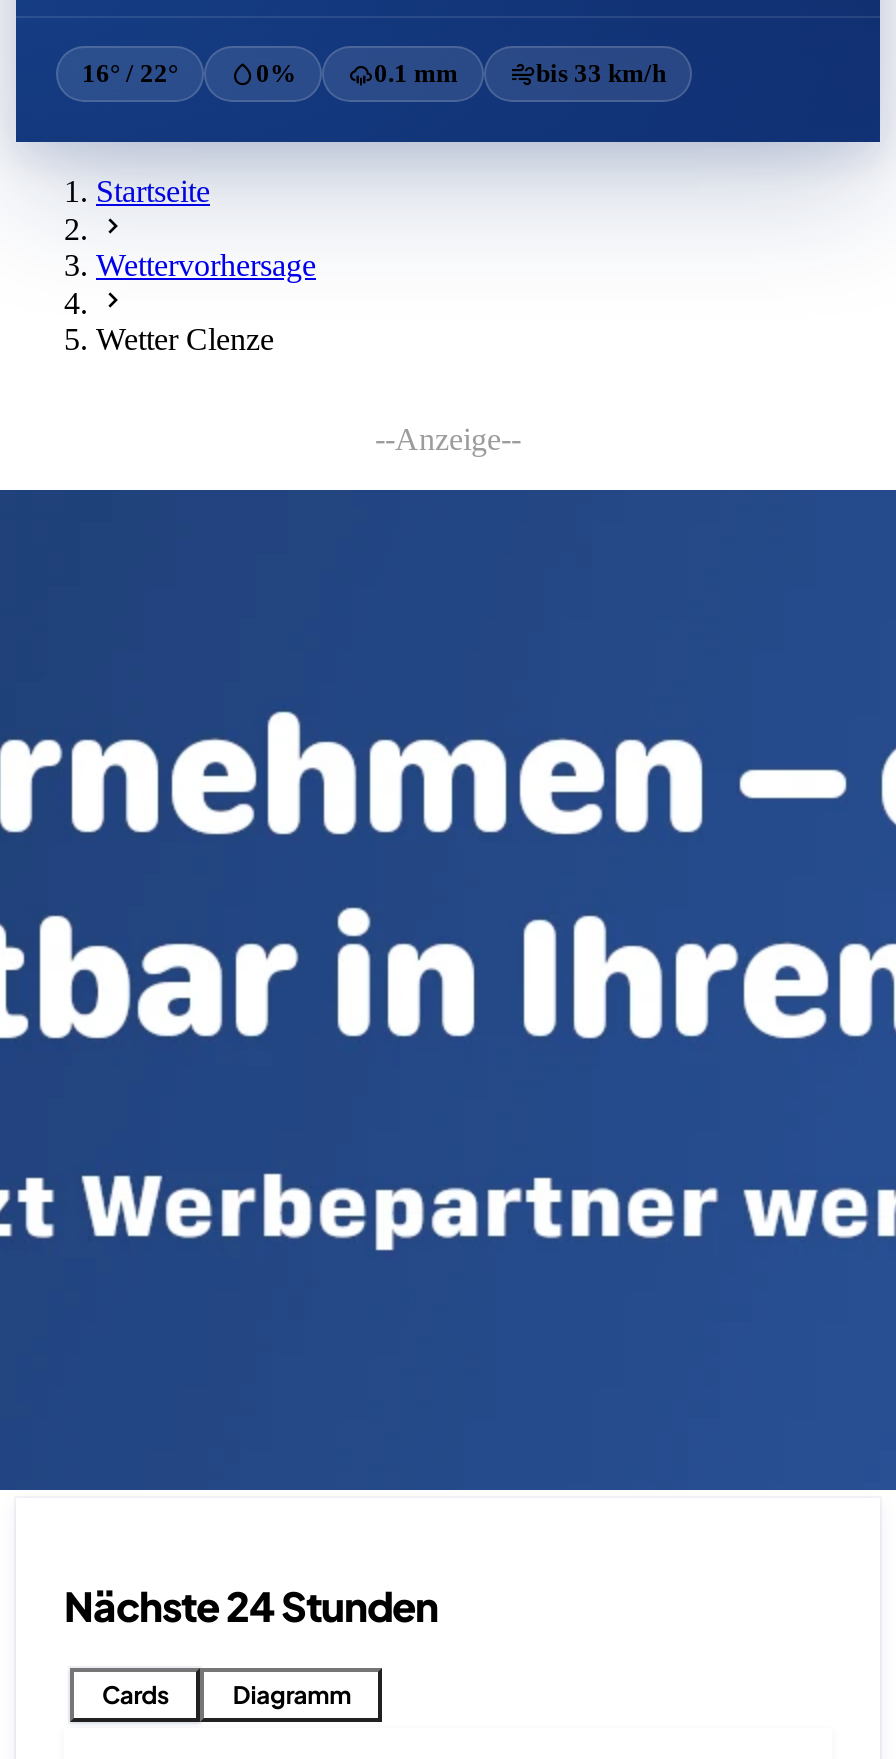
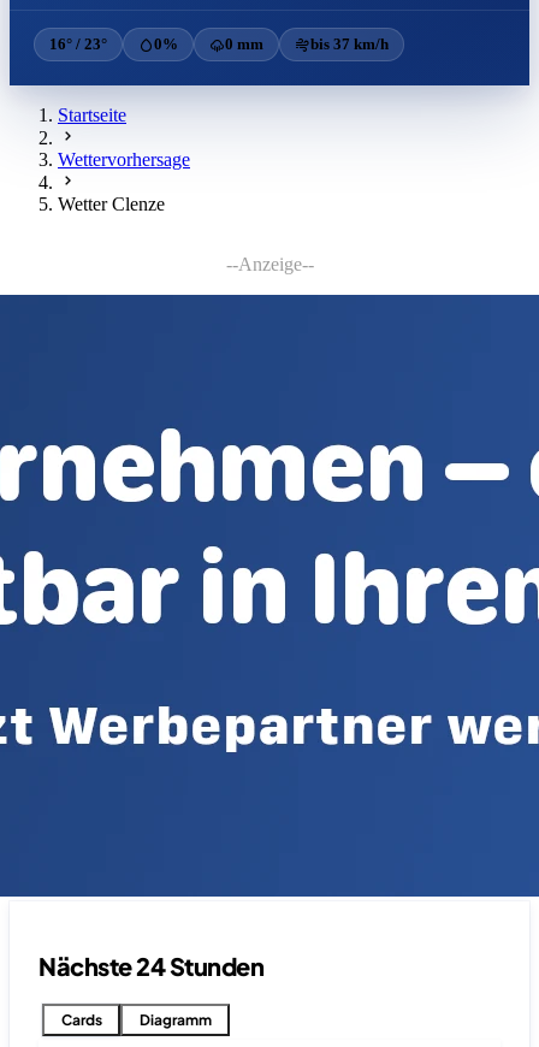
[82,58,178,88] 16° / 22° -> [49,35,107,53] 16° / 23°
[374,58,458,88] 0.1 mm -> [225,35,263,53] 0 mm
[536,58,666,88] bis 33 km/h -> [310,35,389,53] bis 37 km/h

